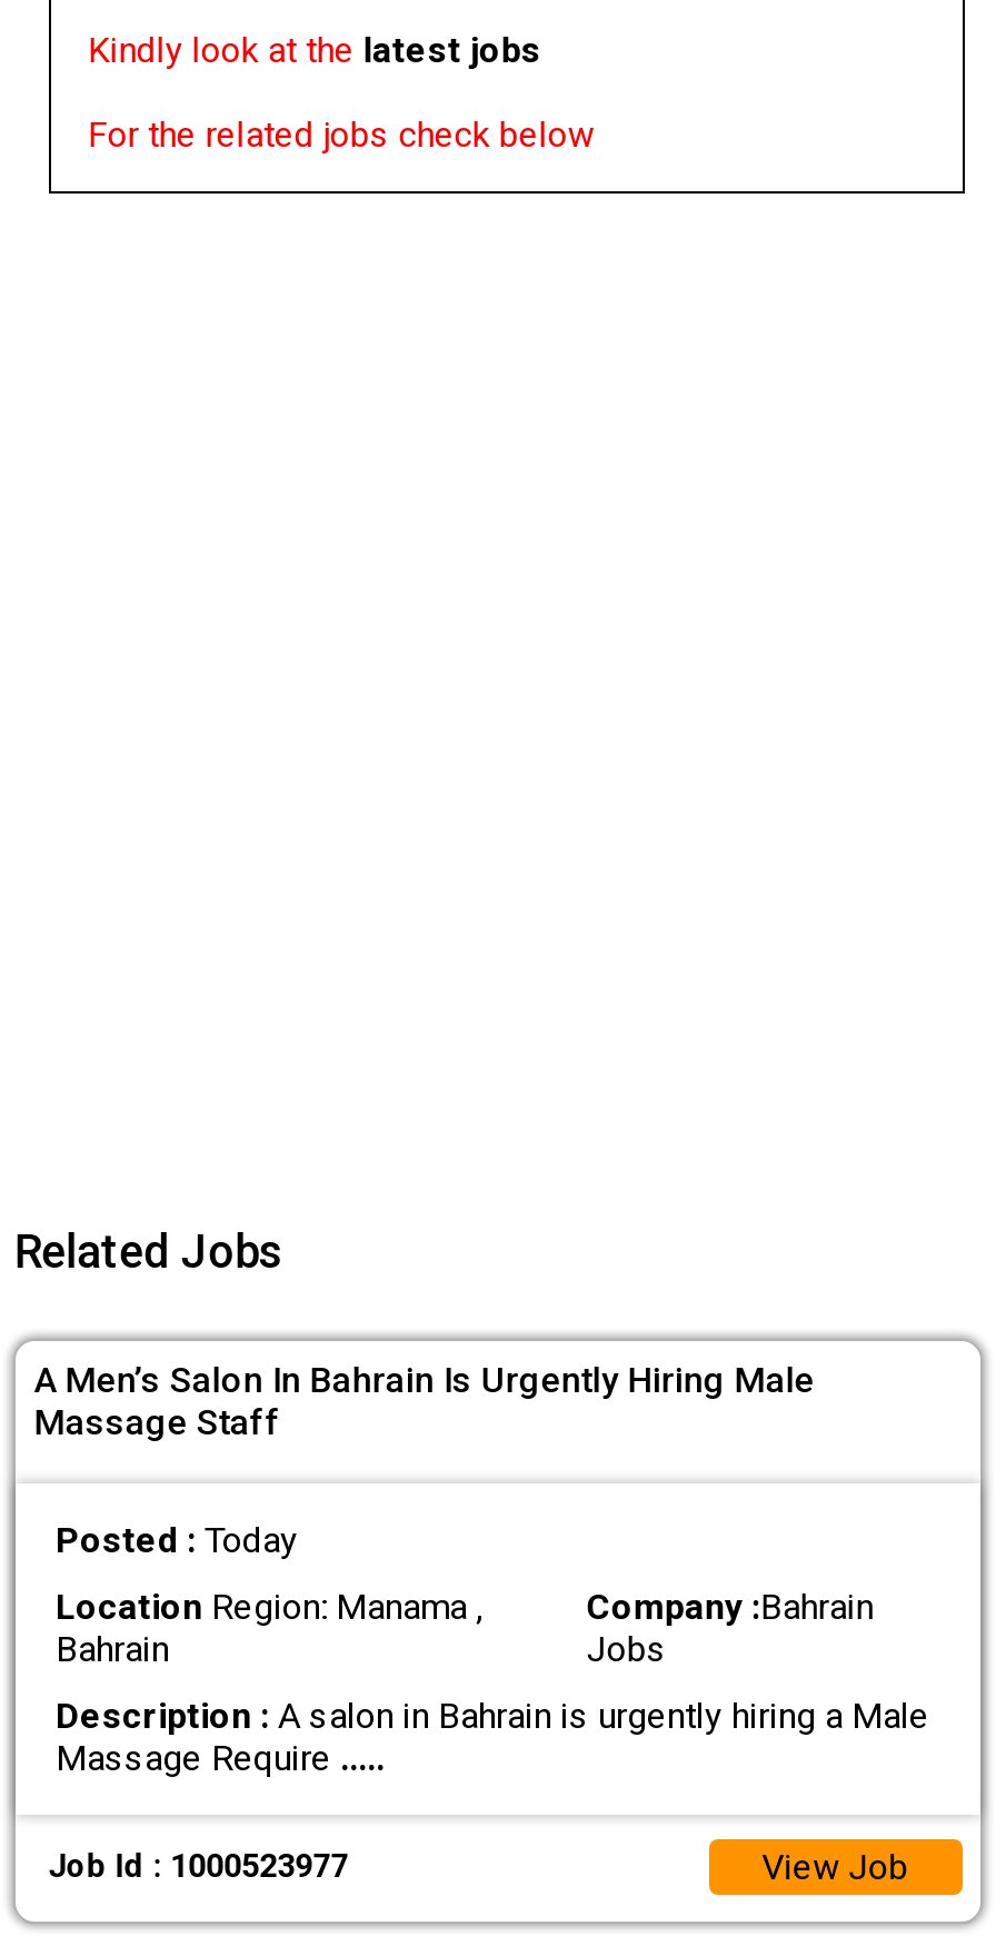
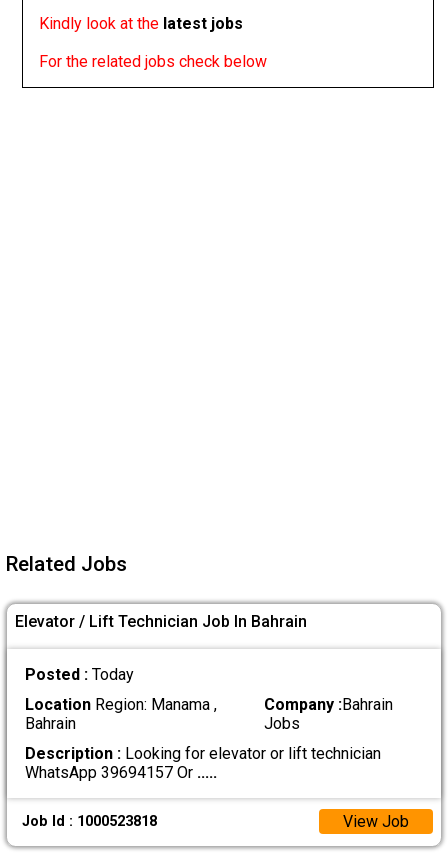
[34,1359,815,1443] A Men’s Salon In Bahrain Is Urgently Hiring Male | Massage Staff -> [15,612,307,631] Elevator / Lift Technician Job In Bahrain
[56,1694,929,1779] Description : A salon in Bahrain is urgently hiring a Male | Massage Require..... -> [25,744,381,782] Description : Looking for elevator or lift technician | WhatsApp 39694157 Or.....
[48,1849,349,1886] Job Id : 1000523977 -> [22,813,157,830] Job Id : 1000523818

